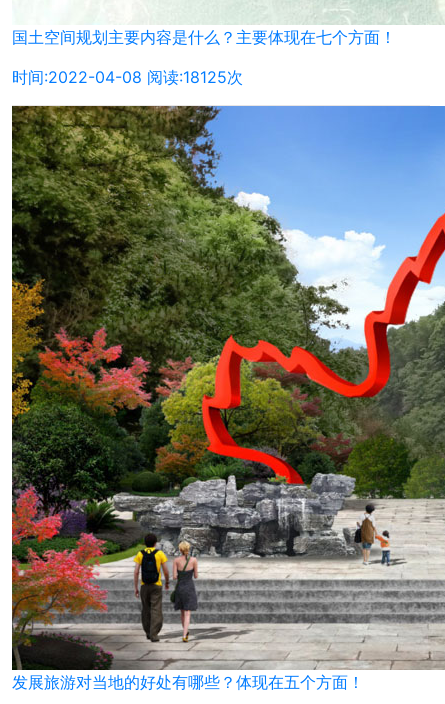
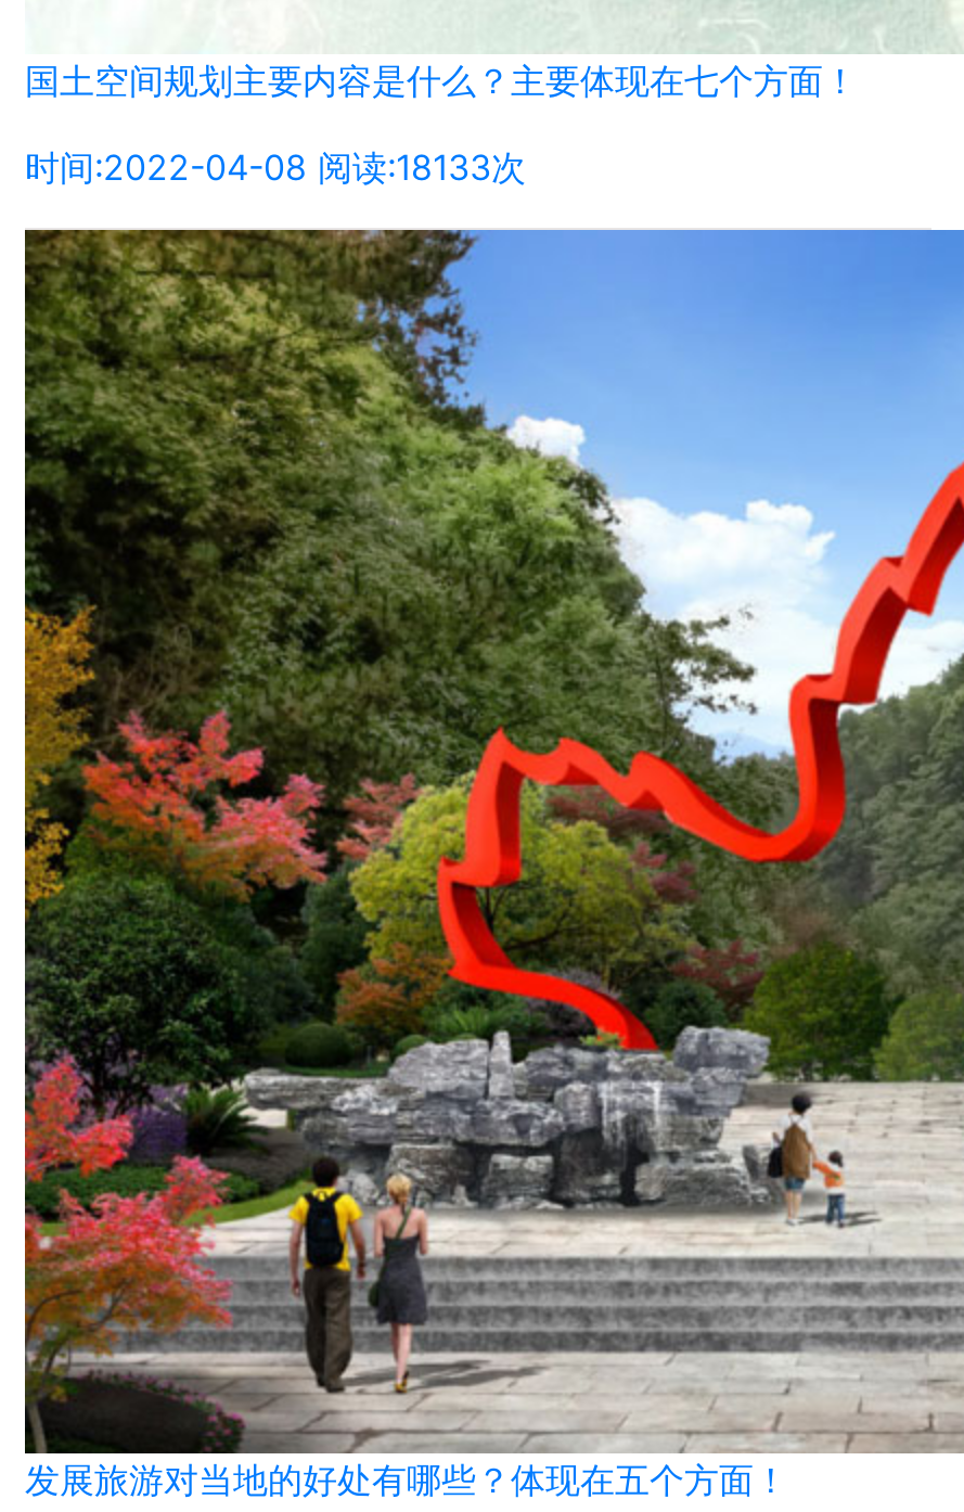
[12,67,243,87] 时间:2022-04-08 阅读:18125次 -> [25,146,526,189] 时间:2022-04-08 阅读:18133次

